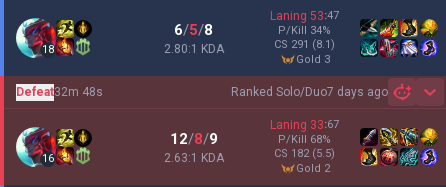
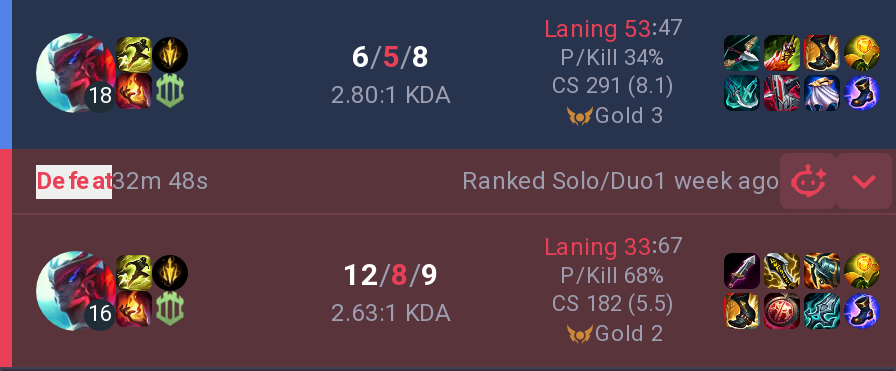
[231,84,388,99] Ranked Solo/Duo7 days ago -> [462,166,780,195] Ranked Solo/Duo1 week ago

